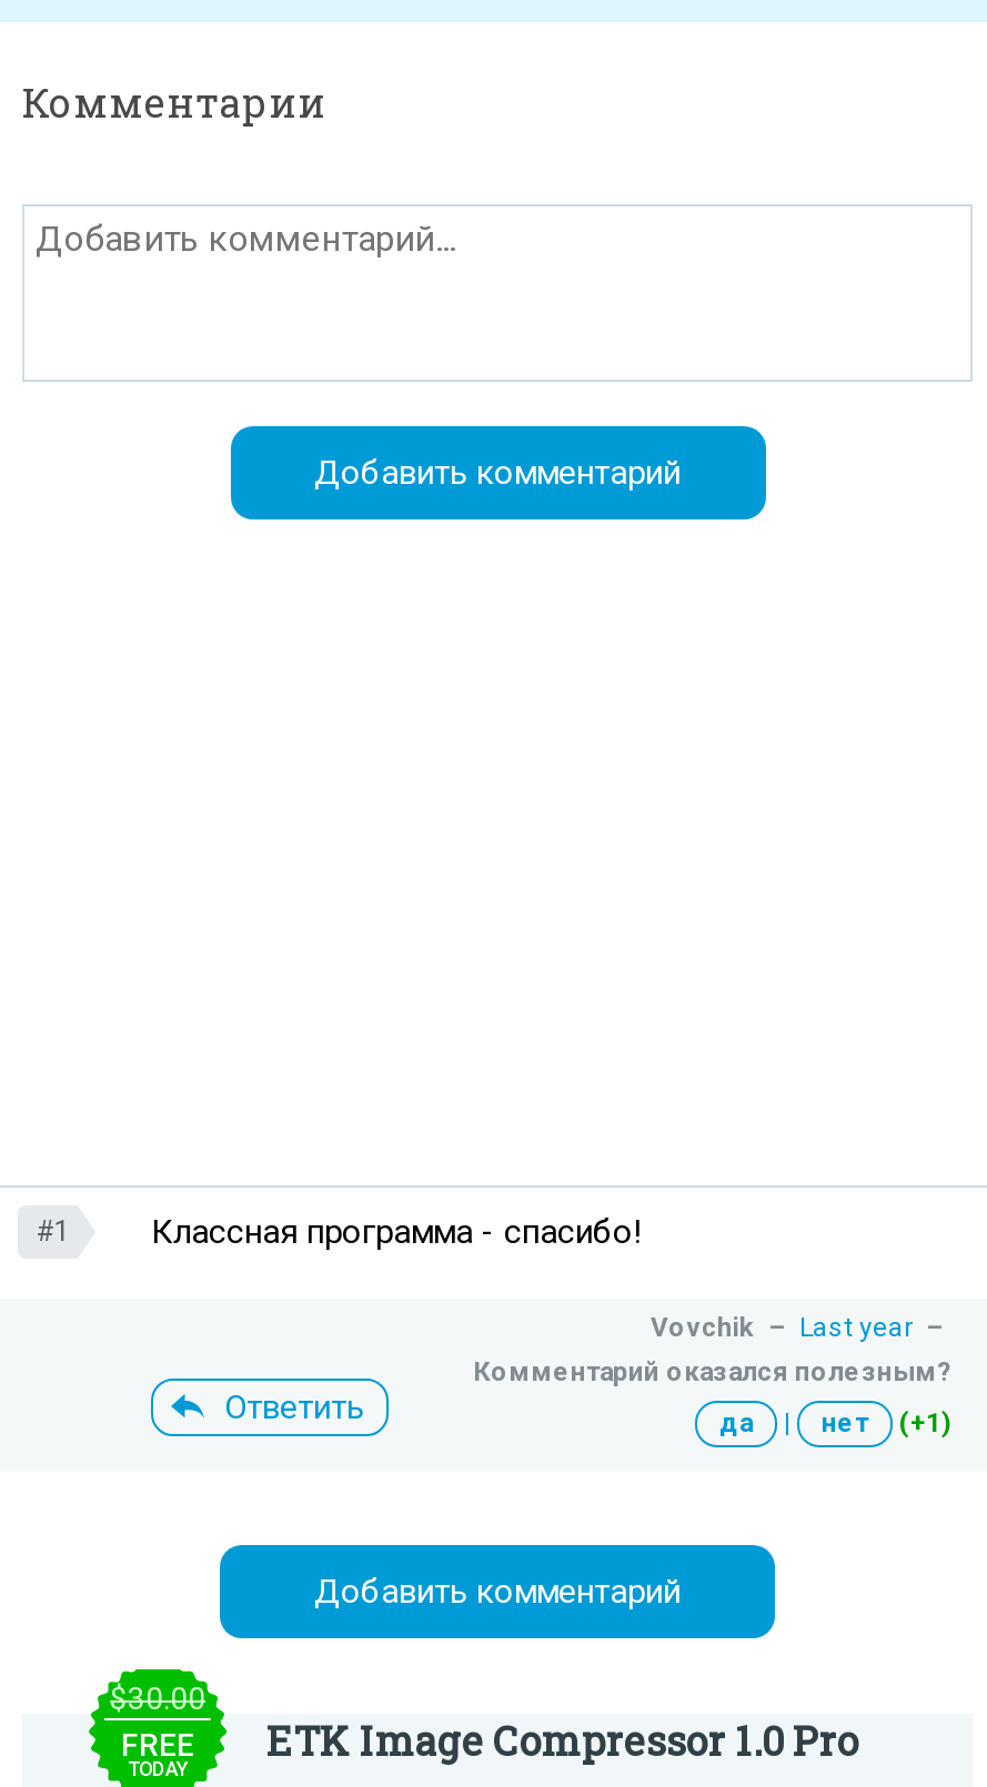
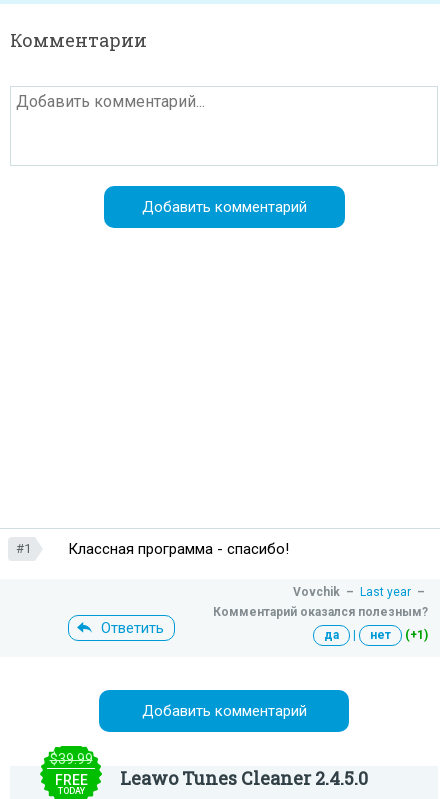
[110,1680,205,1716] $30.00 -> [49,751,92,767] $39.99
[266,1714,859,1767] ETK Image Compressor 1.0 Pro -> [120,766,368,790] Leawo Tunes Cleaner 2.4.5.0

